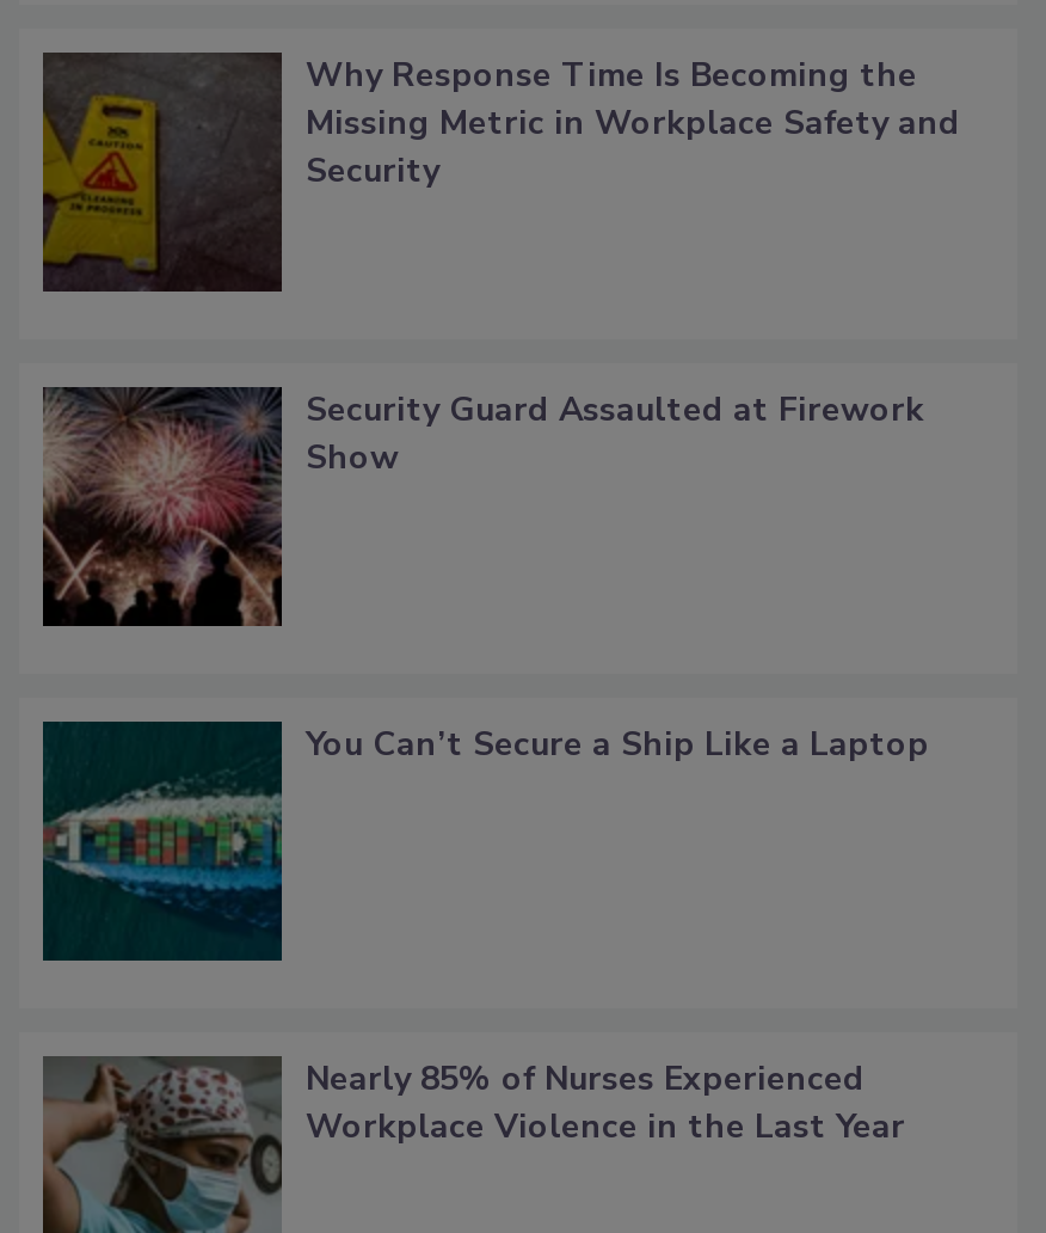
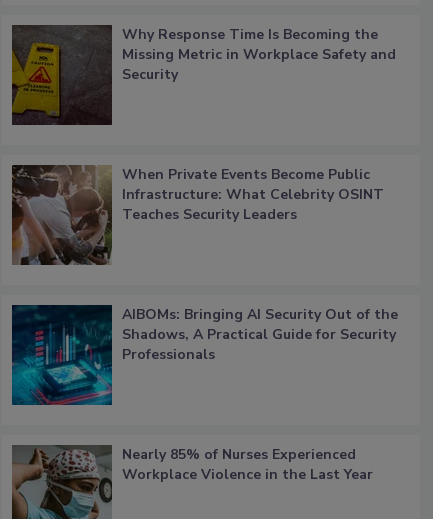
[41,385,924,628] [image] | Security Guard Assaulted at Firework | Show -> [11,165,384,266] [image] | When Private Events Become Public | Infrastructure: What Celebrity OSINT | Teaches Security Leaders
[41,722,929,963] [image] | You Can’t Secure a Ship Like a Laptop -> [11,305,398,406] [image] | AIBOMs: Bringing AI Security Out of the | Shadows, A Practical Guide for Security | Professionals

